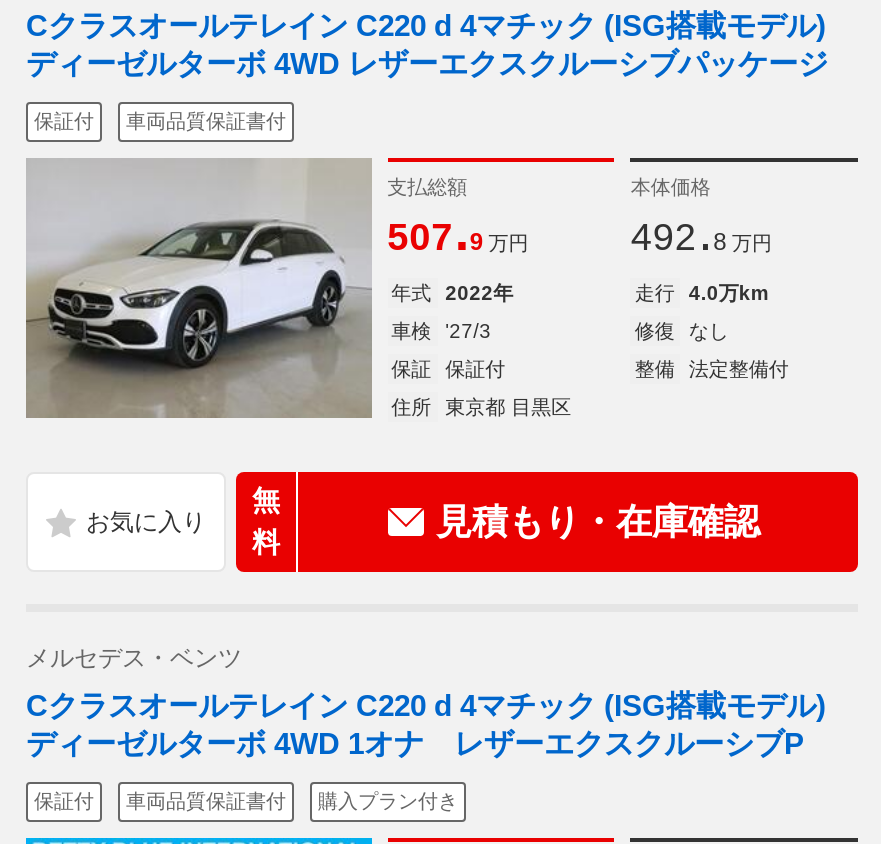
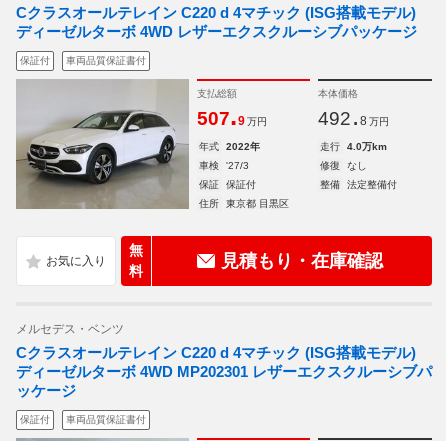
[26,726,804,760] ディーゼルターボ 4WD 1オナ レザーエクスクルーシブP -> [16,363,432,399] ディーゼルターボ 4WD MP202301 レザーエクスクルーシブパ | ッケージ
[318,790,458,812] 購入プラン付き -> none

